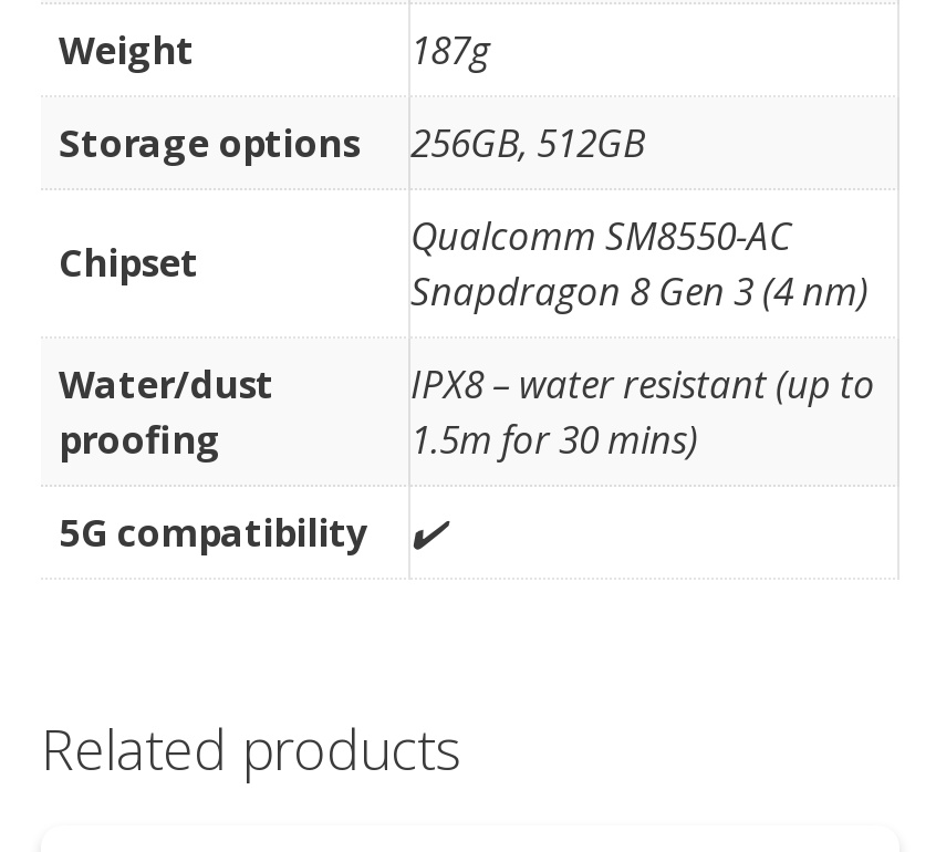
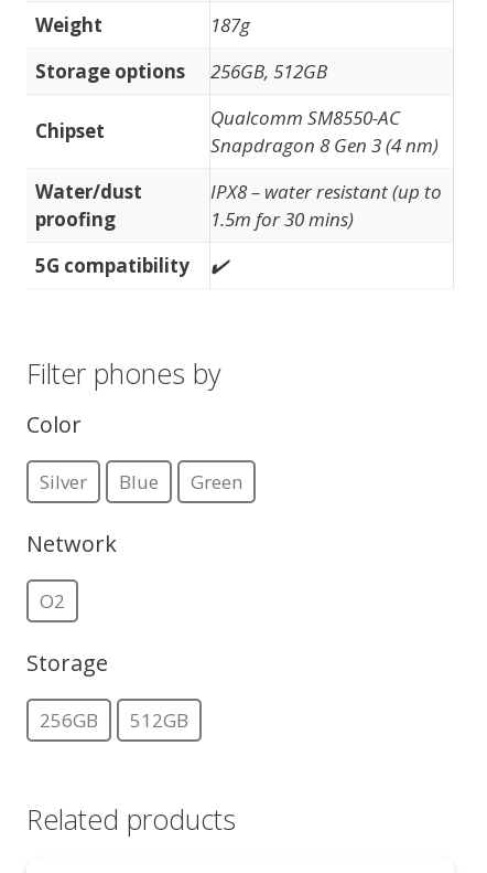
none -> [26,354,242,733] Filter phones by | Color | Silver | Blue | Green | Network | O2 | Storage | 256GB | 512GB

